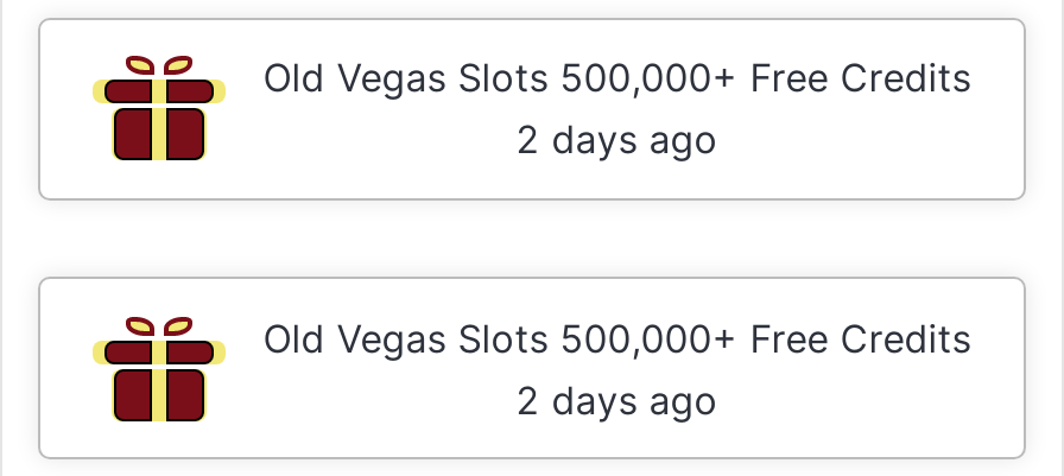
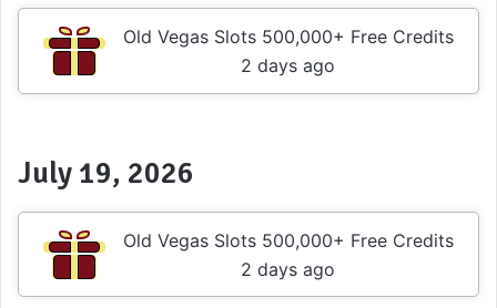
none -> [18,155,194,192] July 19, 2026

